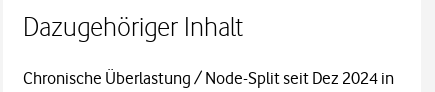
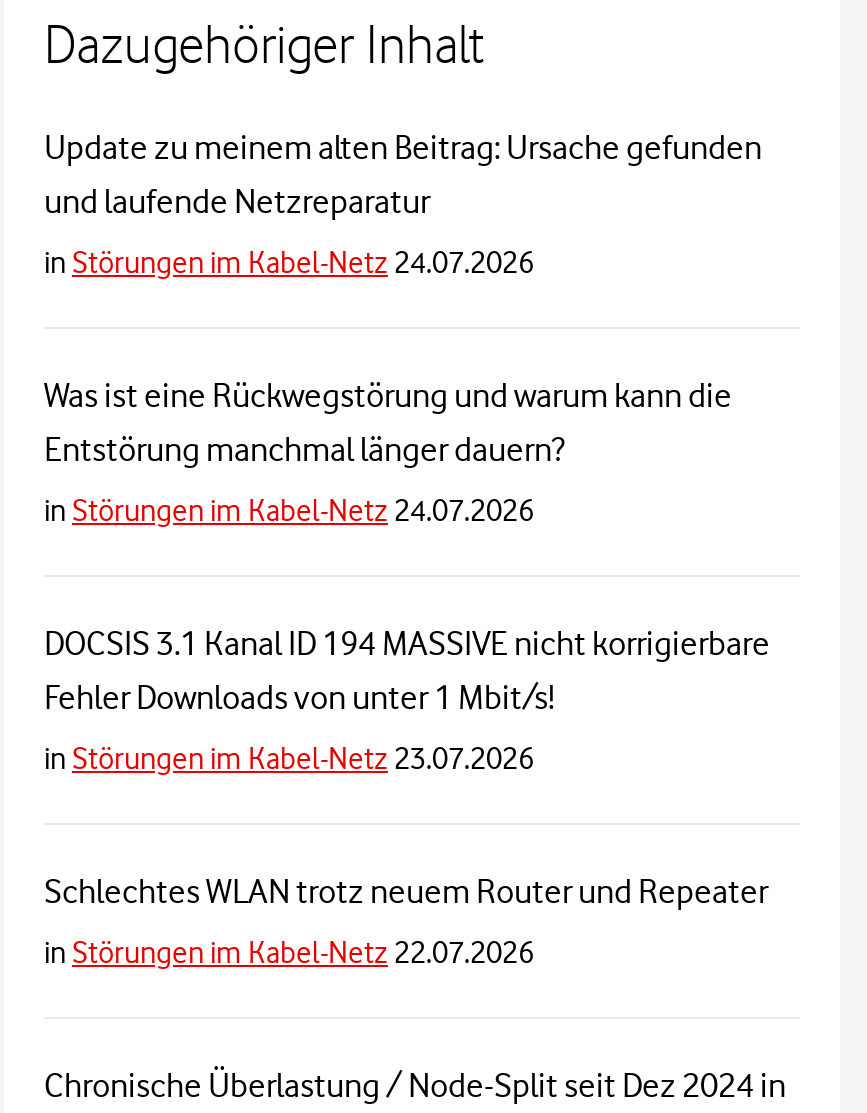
none -> [44,126,770,970] Update zu meinem alten Beitrag: Ursache gefunden | und laufende Netzreparatur | in Störungen im Kabel-Netz 24.07.2026 | Was ist eine Rückwegstörung und warum kann die | Entstörung manchmal länger dauern? | in Störungen im Kabel-Netz 24.07.2026 | DOCSIS 3.1 Kanal ID 194 MASSIVE nicht korrigierbare | Fehler Downloads von unter 1 Mbit/s! | in Störungen im Kabel-Netz 23.07.2026 | Schlechtes WLAN trotz neuem Router und Repeater | in Störungen im Kabel-Netz 22.07.2026

